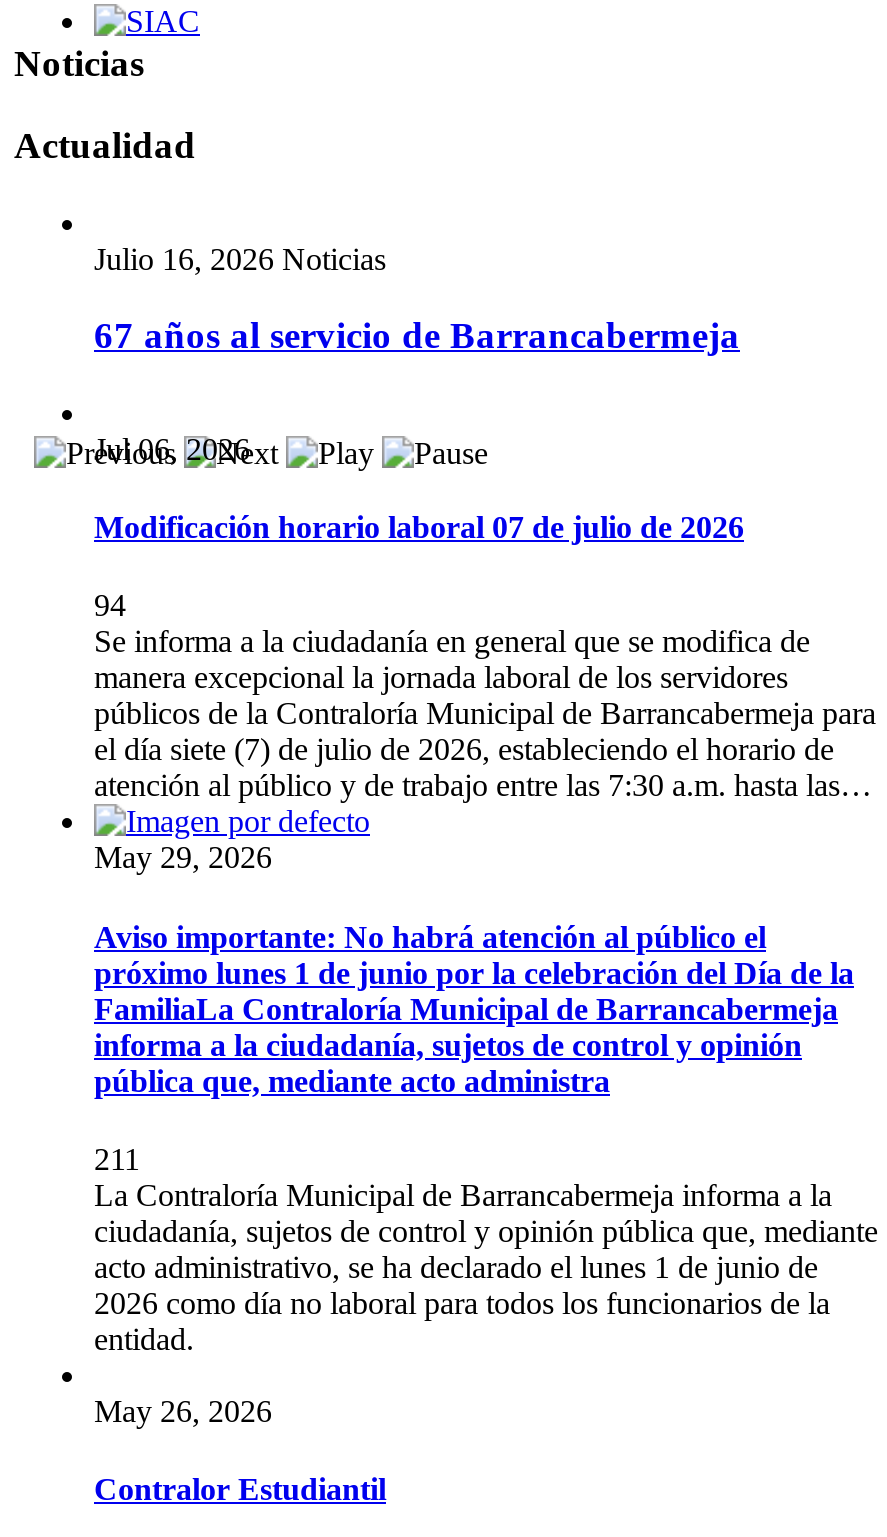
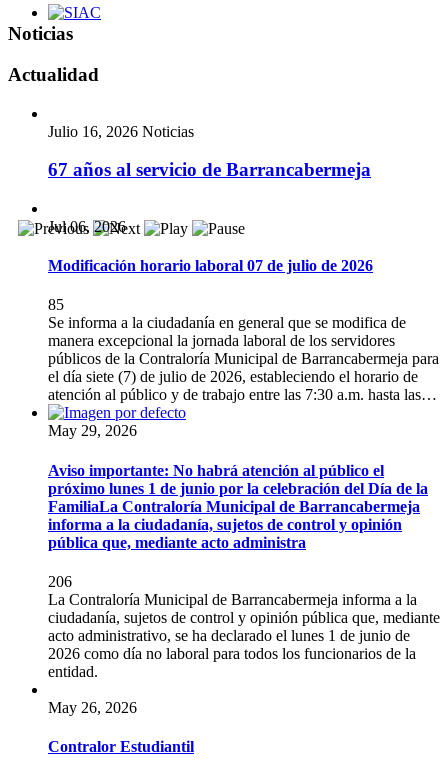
[94,589,126,623] 94 -> [48,296,64,313] 85
[94,1142,140,1176] 211 -> [48,573,72,590] 206

